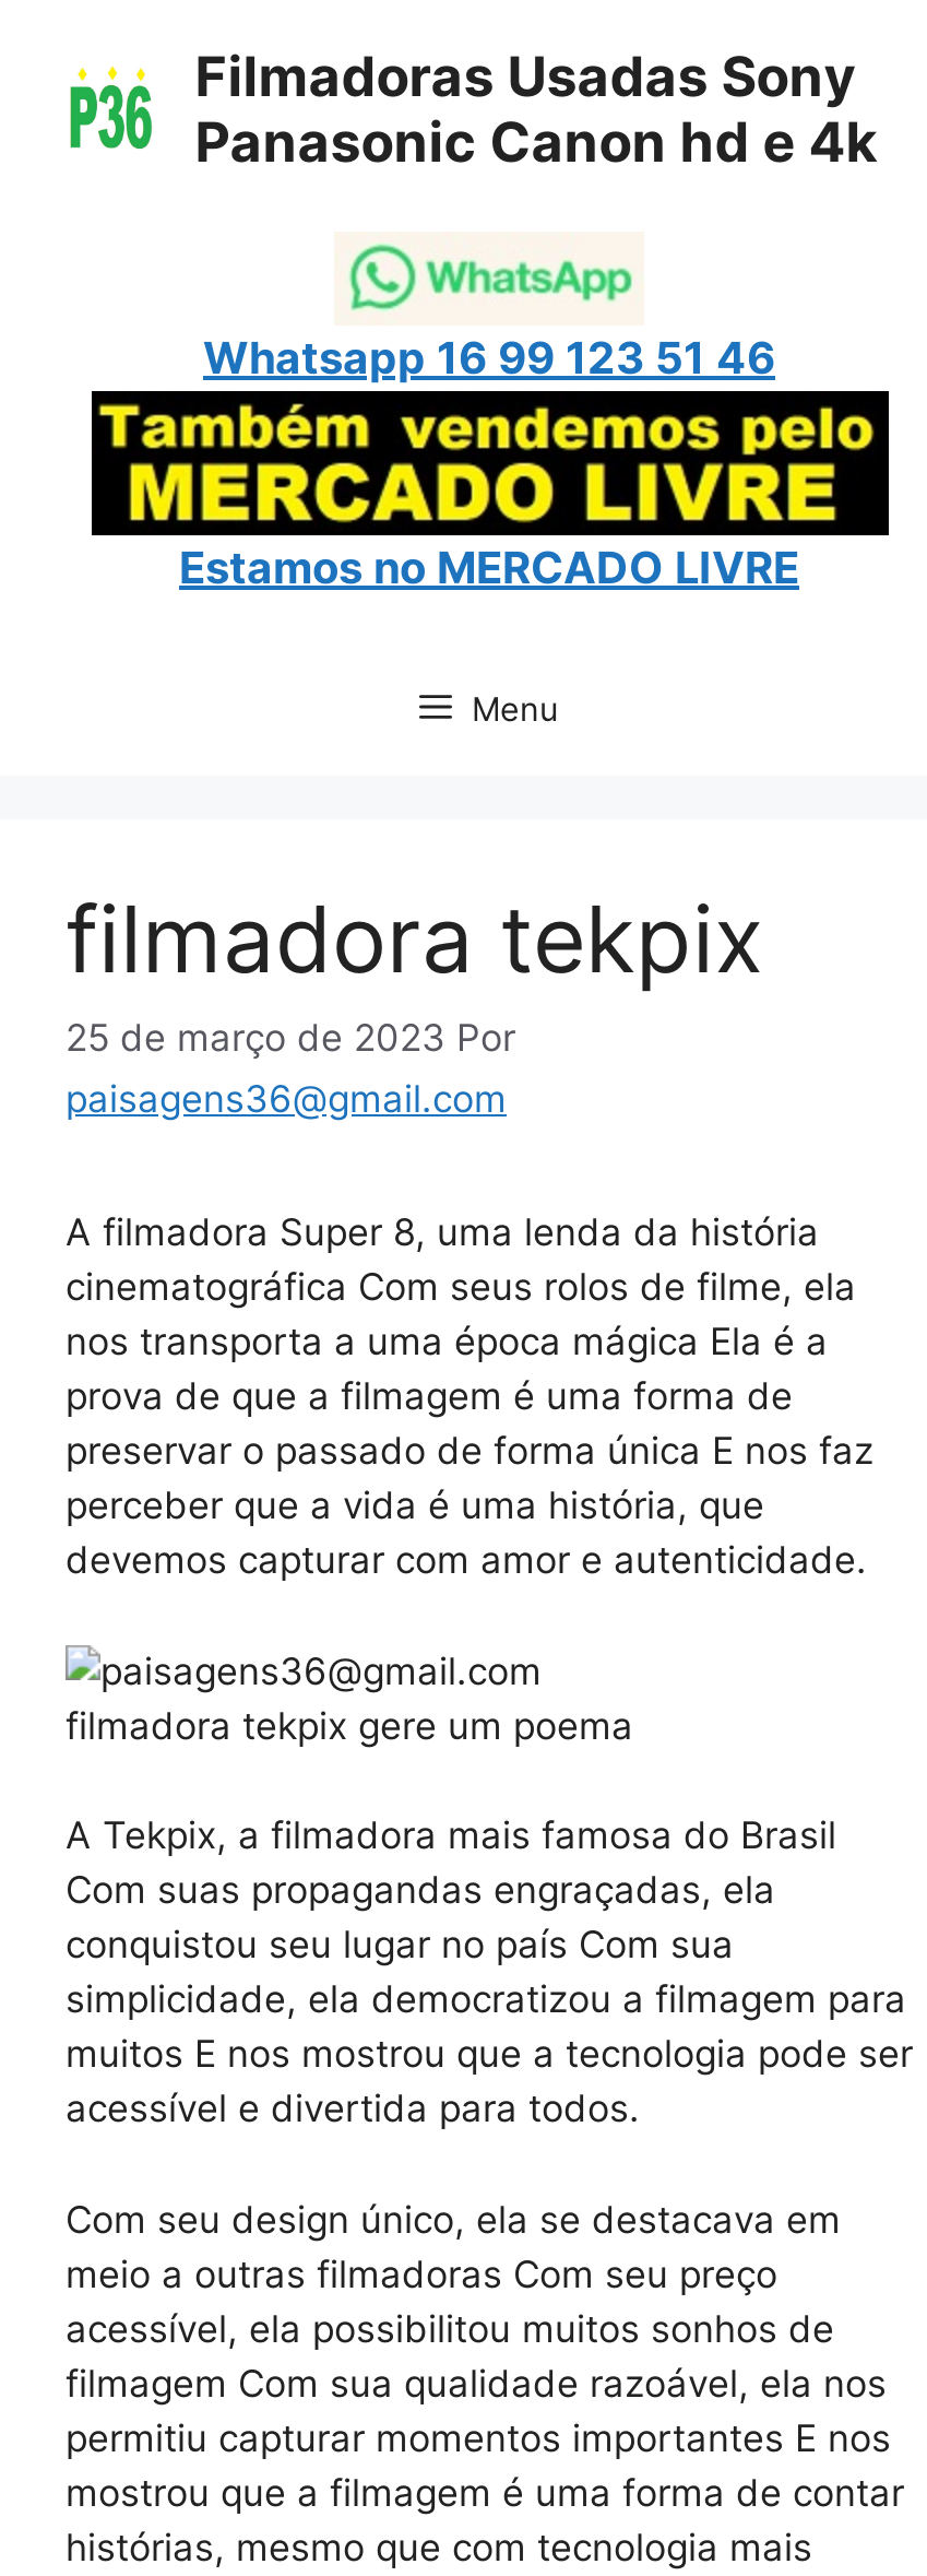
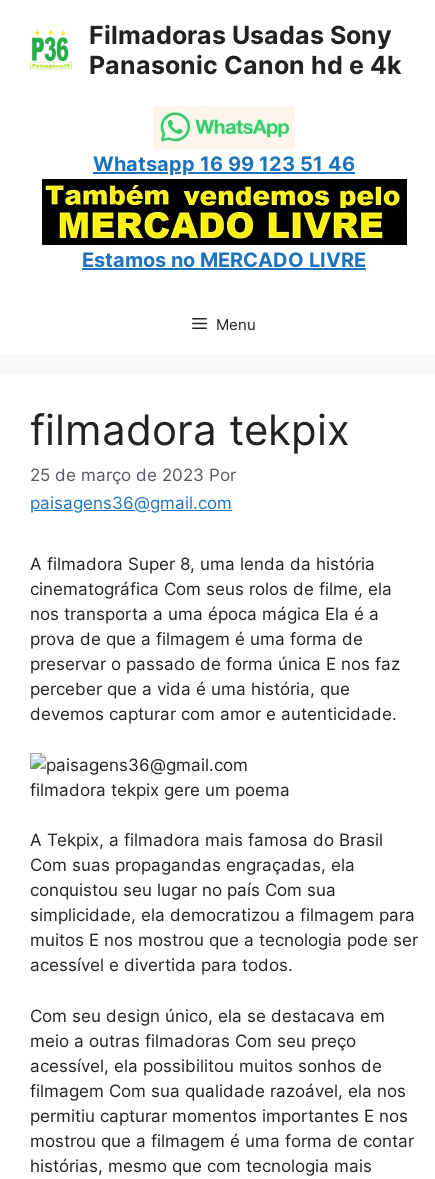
[70,81,155,151] [image] -> [31,36,72,70] [image]

